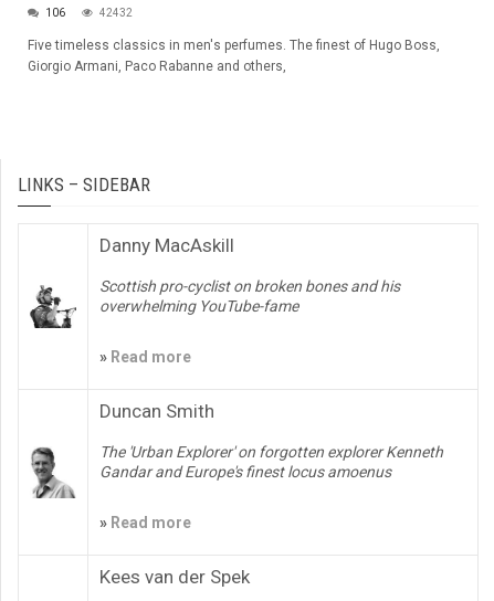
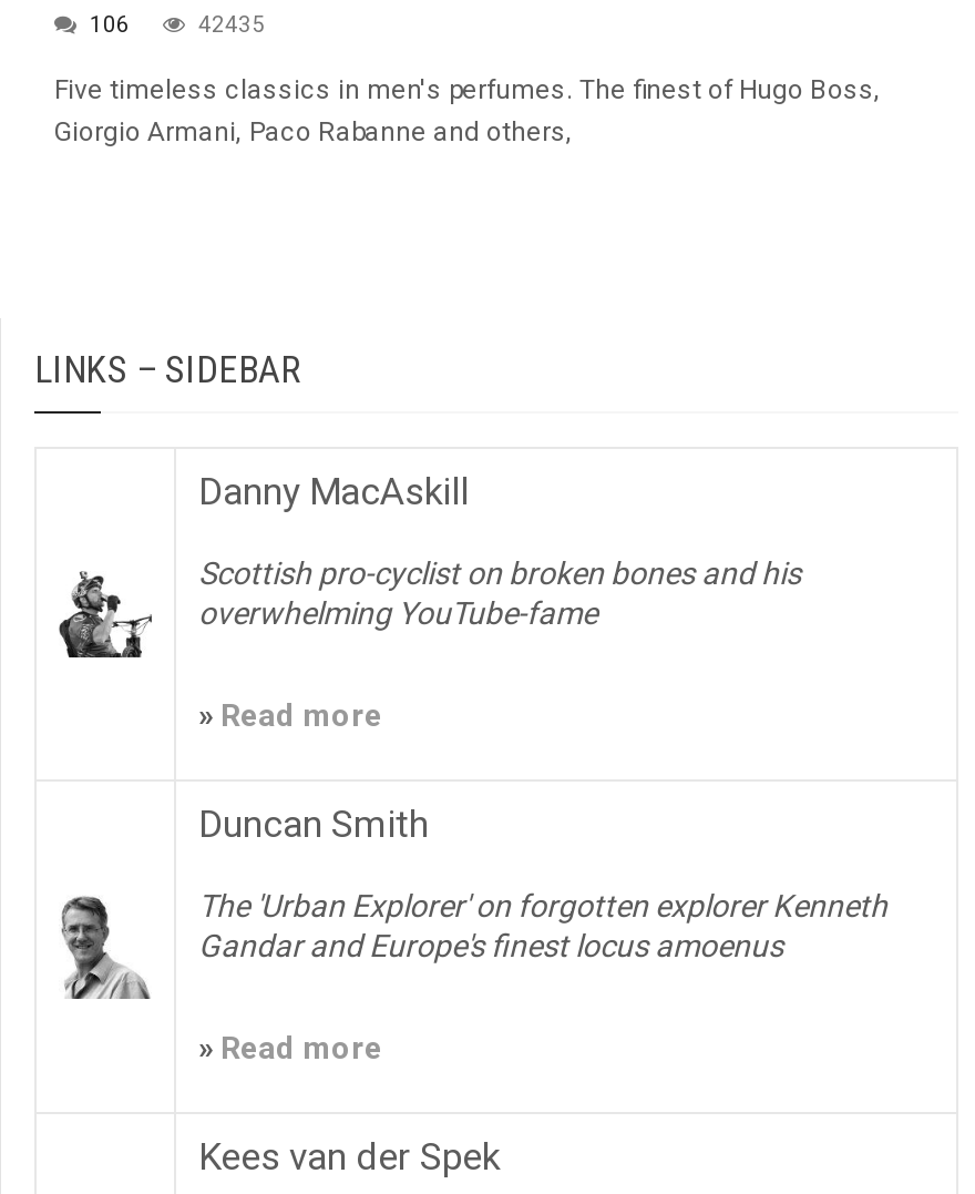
[99,7,133,19] 42432 -> [198,12,265,36] 42435

